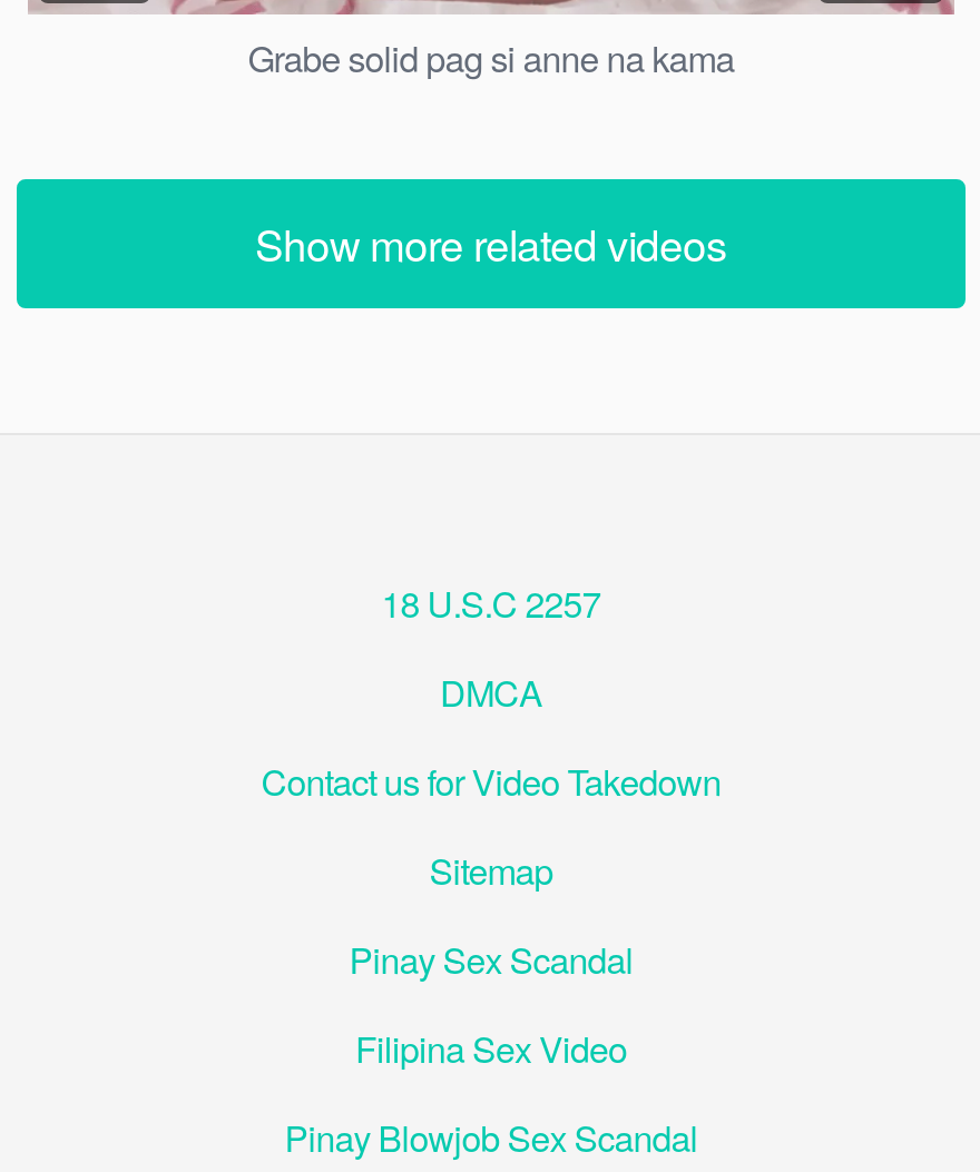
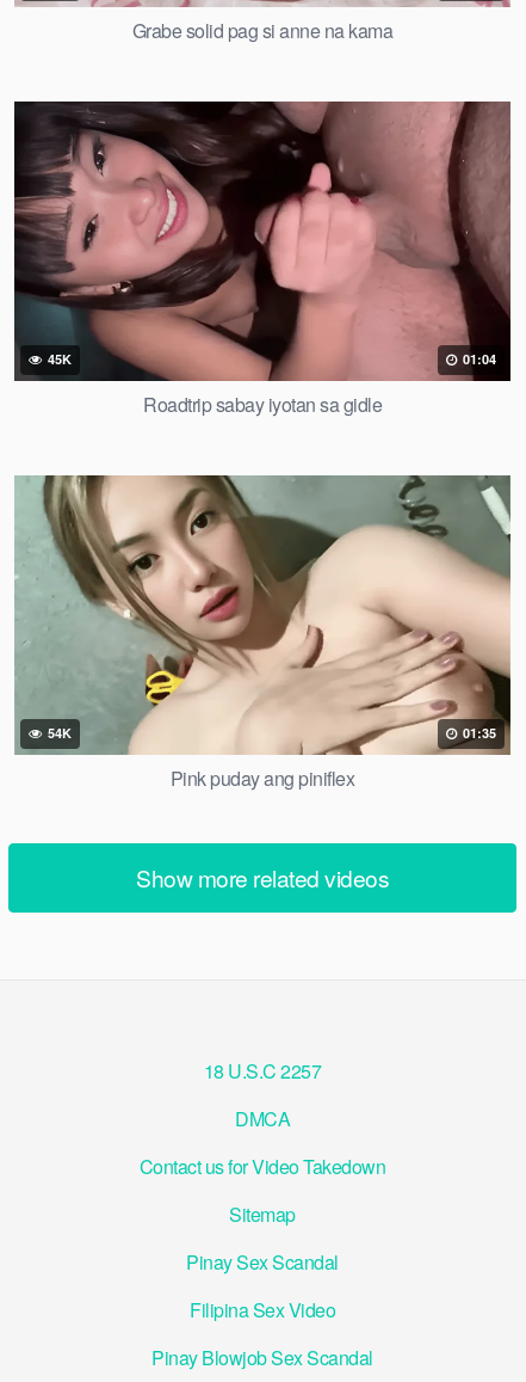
none -> [13,96,512,418] [image] | 45K | 01:04 | Roadtrip sabay iyotan sa gidle
none -> [16,474,512,792] [image] | 54K | 01:35 | Pink puday ang piniflex

